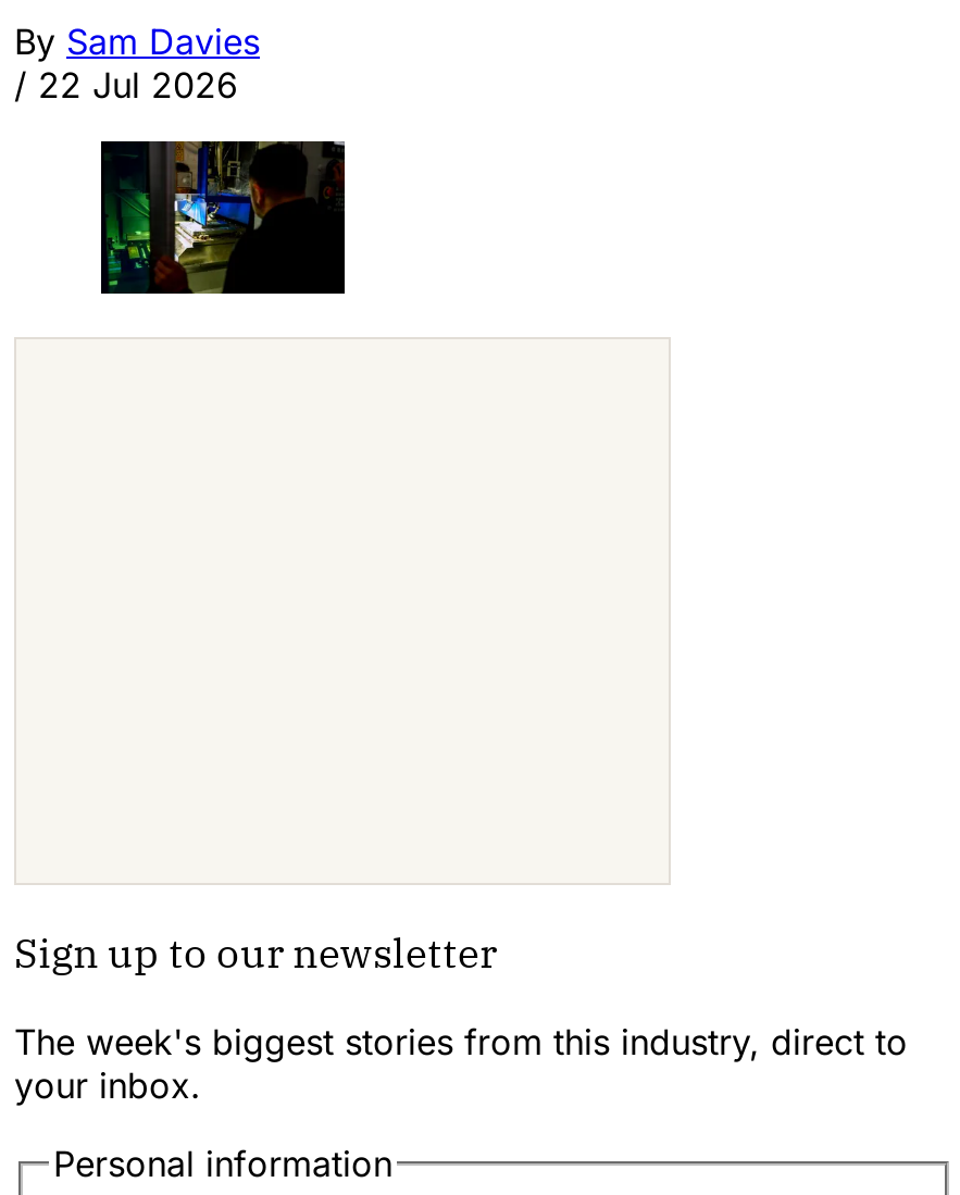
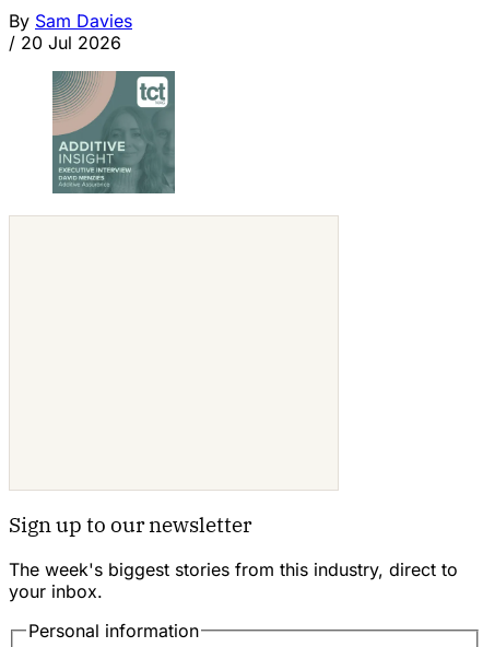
[14,64,238,107] / 22 Jul 2026 -> [9,32,121,54] / 20 Jul 2026
[99,139,347,296] [image] -> [51,70,176,195] [image]

